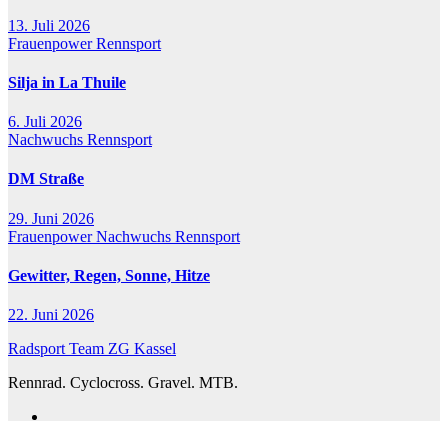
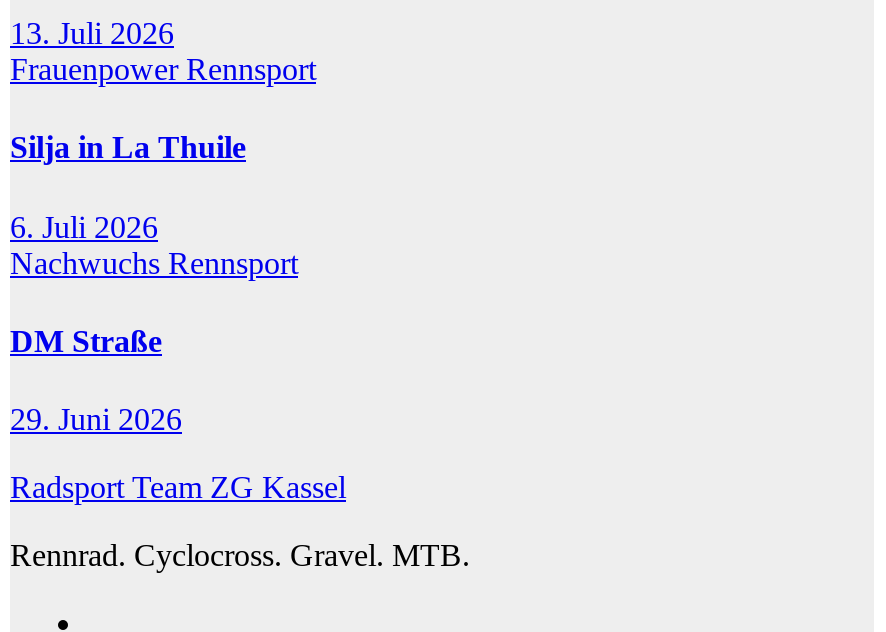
[8,228,240,323] Frauenpower Nachwuchs Rennsport | Gewitter, Regen, Sonne, Hitze | 22. Juni 2026 -> none

